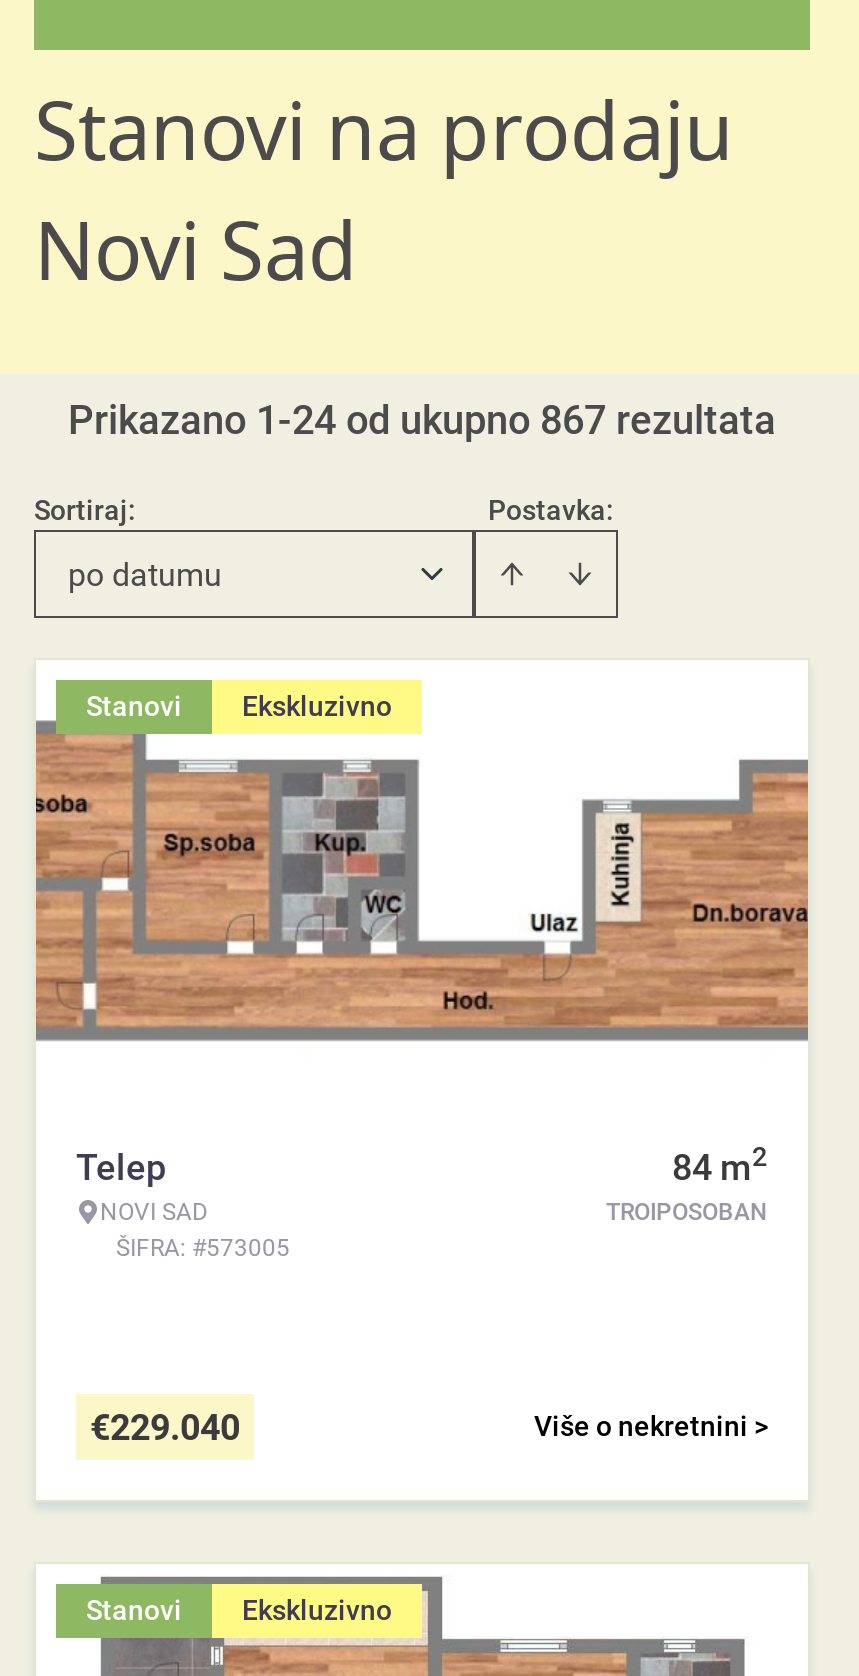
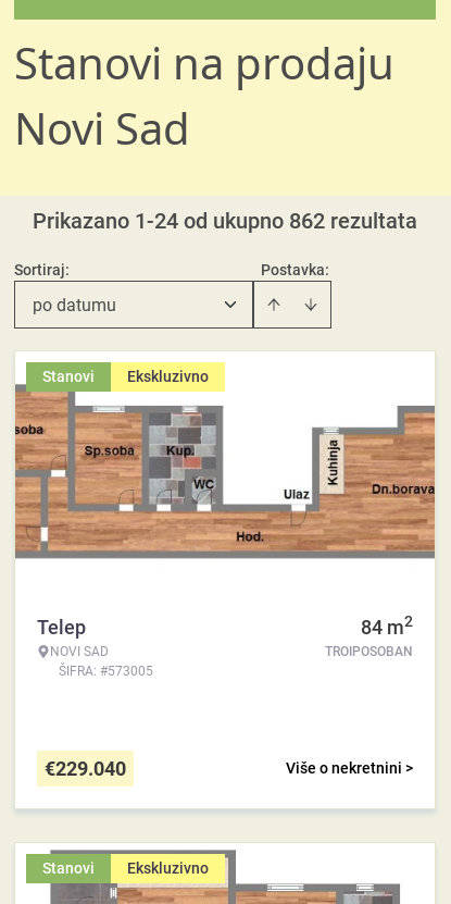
[68,396,776,444] Prikazano 1-24 od ukupno 867 rezultata -> [33,208,417,234] Prikazano 1-24 od ukupno 862 rezultata

